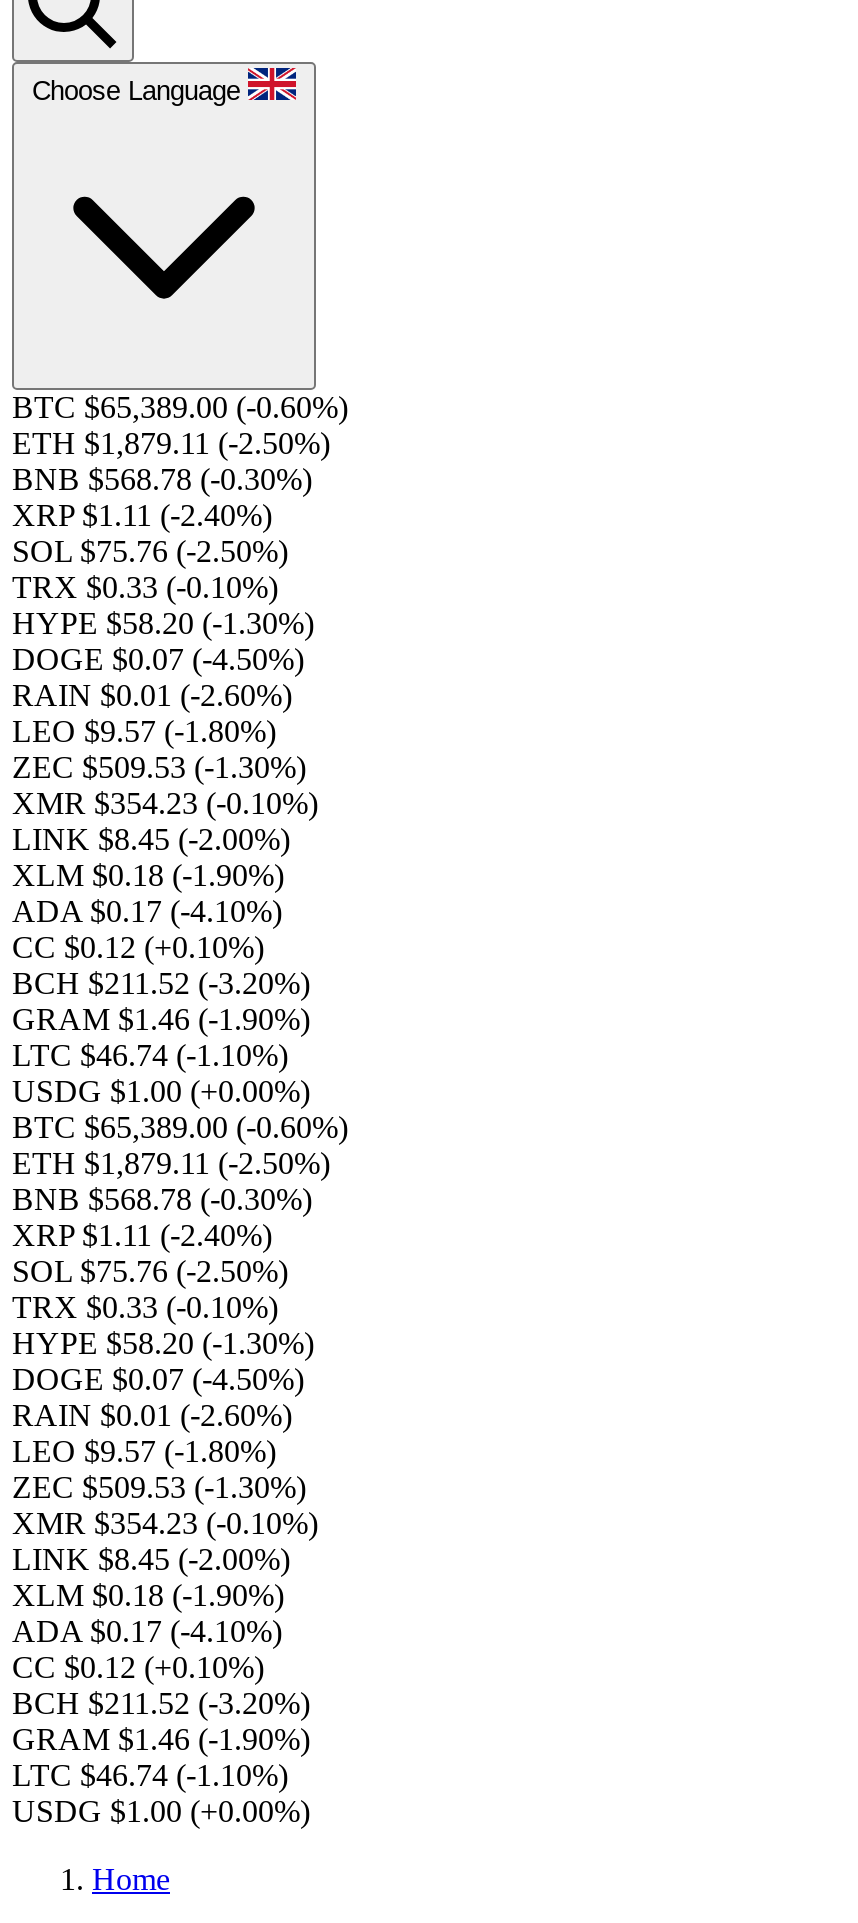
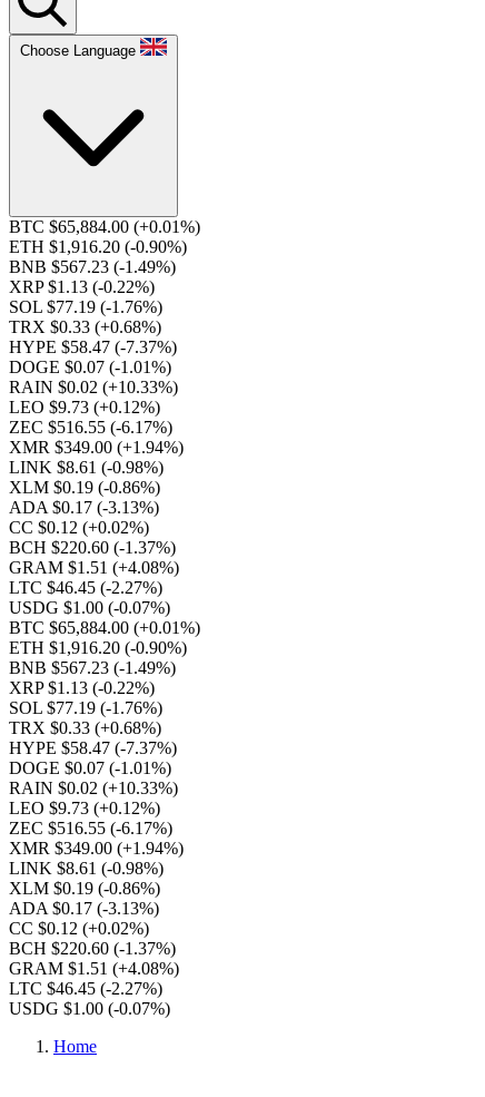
[12,390,348,424] BTC $65,389.00(-0.60%) -> [9,217,200,236] BTC $65,884.00(+0.01%)
[12,426,330,460] ETH $1,879.11 (-2.50%) -> [9,237,187,256] ETH $1,916.20 (-0.90%)
[12,462,312,496] BNB $568.78 (-0.30%) -> [9,257,176,276] BNB $567.23 (-1.49%)
[12,498,272,532] XRP $1.11 (-2.40%) -> [9,277,155,296] XRP $1.13 (-0.22%)
[12,534,288,568] SOL $75.76 (-2.50%) -> [9,297,162,316] SOL $77.19 (-1.76%)
[12,570,278,604] TRX $0.33 (-0.10%) -> [9,317,161,336] TRX $0.33 (+0.68%)
[12,606,314,640] HYPE $58.20 (-1.30%) -> [9,337,177,356] HYPE $58.47 (-7.37%)
[12,642,304,676] DOGE $0.07 (-4.50%) -> [9,357,171,376] DOGE $0.07 (-1.01%)
[12,678,292,712] RAIN $0.01 (-2.60%) -> [9,378,178,396] RAIN $0.02 (+10.33%)
[12,714,276,748] LEO $9.57 (-1.80%) -> [9,398,160,417] LEO $9.73 (+0.12%)
[12,750,306,784] ZEC $509.53 (-1.30%) -> [9,418,172,437] ZEC $516.55 (-6.17%)
[12,786,318,820] XMR $354.23(-0.10%) -> [9,438,184,457] XMR $349.00(+1.94%)
[12,822,290,856] LINK $8.45 (-2.00%) -> [9,458,164,477] LINK $8.61 (-0.98%)
[12,858,284,892] XLM $0.18 (-1.90%) -> [9,478,160,497] XLM $0.19 (-0.86%)
[12,894,282,928] ADA $0.17 (-4.10%) -> [9,498,159,517] ADA $0.17 (-3.13%)
[12,930,264,964] CC $0.12 (+0.10%) -> [9,518,149,537] CC $0.12 (+0.02%)
[12,966,310,1000] BCH $211.52 (-3.20%) -> [9,538,176,557] BCH $220.60 (-1.37%)
[12,1002,310,1036] GRAM $1.46 (-1.90%) -> [9,558,179,577] GRAM $1.51 (+4.08%)
[12,1038,288,1072] LTC $46.74 (-1.10%) -> [9,578,162,597] LTC $46.45 (-2.27%)
[12,1074,310,1108] USDG $1.00(+0.00%) -> [9,598,170,617] USDG $1.00(-0.07%)
[12,1110,348,1144] BTC $65,389.00 (-0.60%) -> [9,618,200,637] BTC $65,884.00 (+0.01%)
[12,1146,330,1180] ETH $1,879.11 (-2.50%) -> [9,638,187,657] ETH $1,916.20 (-0.90%)
[12,1182,312,1216] BNB $568.78 (-0.30%) -> [9,658,176,677] BNB $567.23 (-1.49%)
[12,1218,272,1252] XRP $1.11 (-2.40%) -> [9,678,155,697] XRP $1.13 (-0.22%)
[12,1254,288,1288] SOL $75.76 (-2.50%) -> [9,698,162,717] SOL $77.19 (-1.76%)
[12,1290,278,1324] TRX $0.33 (-0.10%) -> [9,718,161,737] TRX $0.33 (+0.68%)
[12,1326,314,1360] HYPE $58.20 (-1.30%) -> [9,738,177,757] HYPE $58.47 (-7.37%)
[12,1362,304,1396] DOGE $0.07 (-4.50%) -> [9,758,171,777] DOGE $0.07 (-1.01%)
[12,1398,292,1432] RAIN $0.01 (-2.60%) -> [9,778,178,797] RAIN $0.02 (+10.33%)
[12,1434,276,1468] LEO $9.57 (-1.80%) -> [9,799,160,817] LEO $9.73 (+0.12%)
[12,1470,306,1504] ZEC $509.53 (-1.30%) -> [9,819,172,838] ZEC $516.55 (-6.17%)
[12,1506,318,1540] XMR $354.23(-0.10%) -> [9,839,184,858] XMR $349.00(+1.94%)
[12,1542,290,1576] LINK $8.45 (-2.00%) -> [9,859,164,878] LINK $8.61 (-0.98%)
[12,1578,284,1612] XLM $0.18 (-1.90%) -> [9,879,160,898] XLM $0.19 (-0.86%)
[12,1614,282,1648] ADA $0.17 (-4.10%) -> [9,899,159,918] ADA $0.17 (-3.13%)
[12,1650,264,1684] CC $0.12 (+0.10%) -> [9,919,149,938] CC $0.12 (+0.02%)
[12,1686,310,1720] BCH $211.52 (-3.20%) -> [9,939,176,958] BCH $220.60 (-1.37%)
[12,1722,310,1756] GRAM $1.46 (-1.90%) -> [9,959,179,978] GRAM $1.51 (+4.08%)
[12,1758,288,1792] LTC $46.74 (-1.10%) -> [9,979,162,998] LTC $46.45 (-2.27%)
[12,1794,310,1828] USDG $1.00(+0.00%) -> [9,999,170,1018] USDG $1.00(-0.07%)

